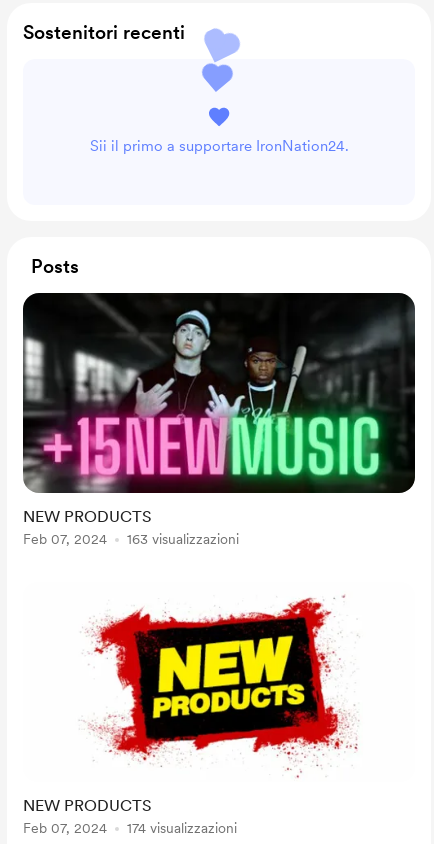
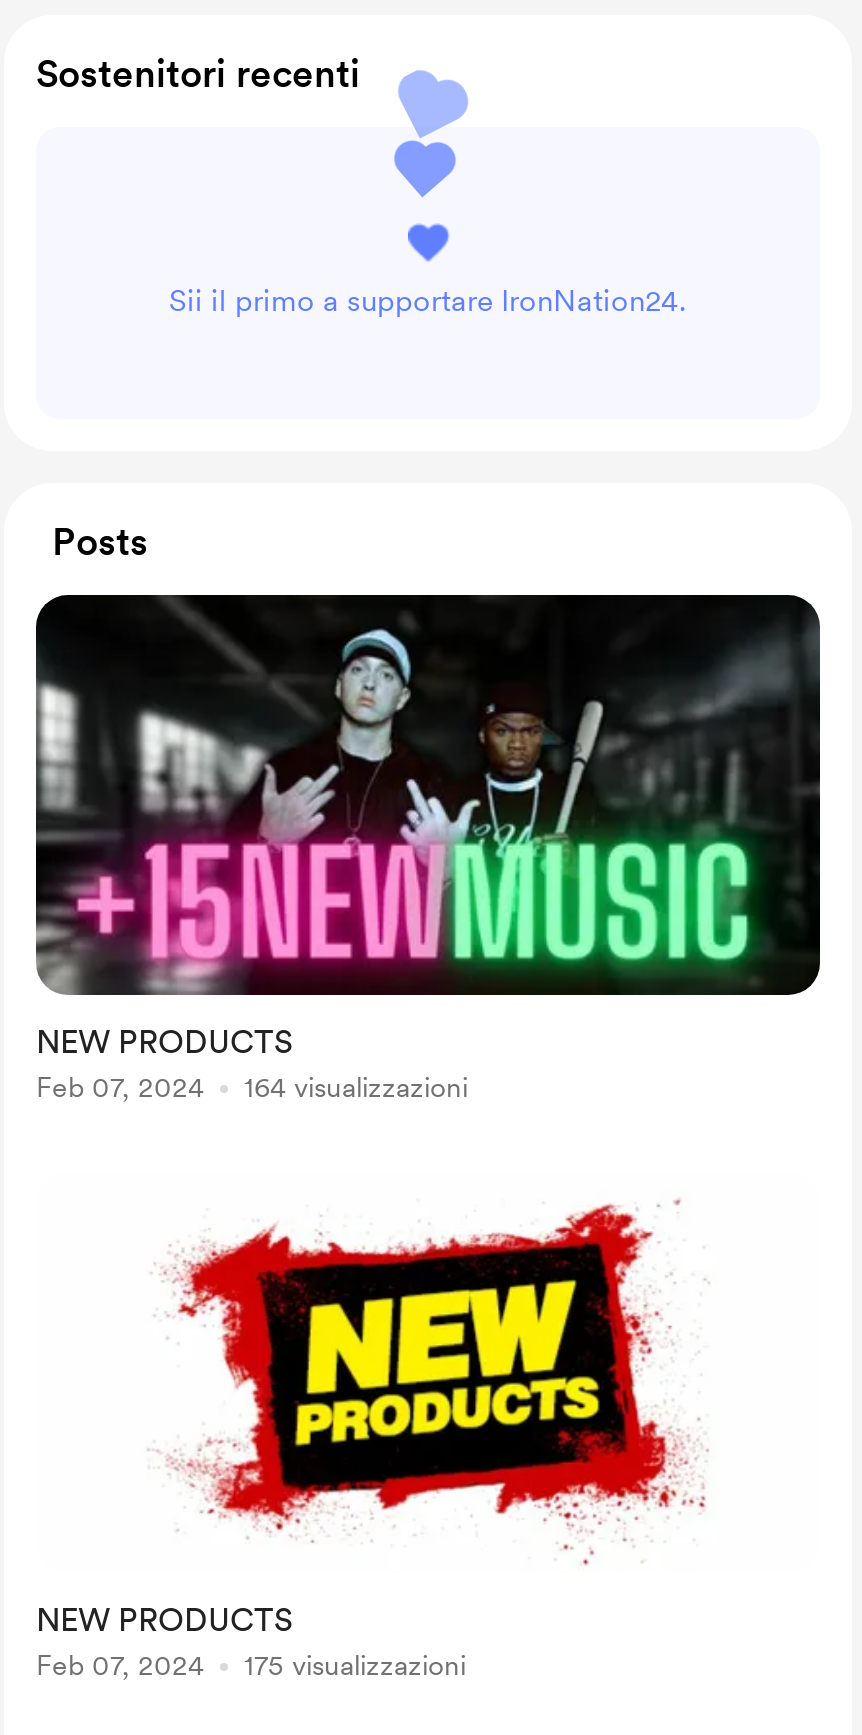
[127,531,239,547] 163 visualizzazioni -> [244,1071,468,1103] 164 visualizzazioni
[127,820,237,836] 174 visualizzazioni -> [244,1649,466,1681] 175 visualizzazioni

